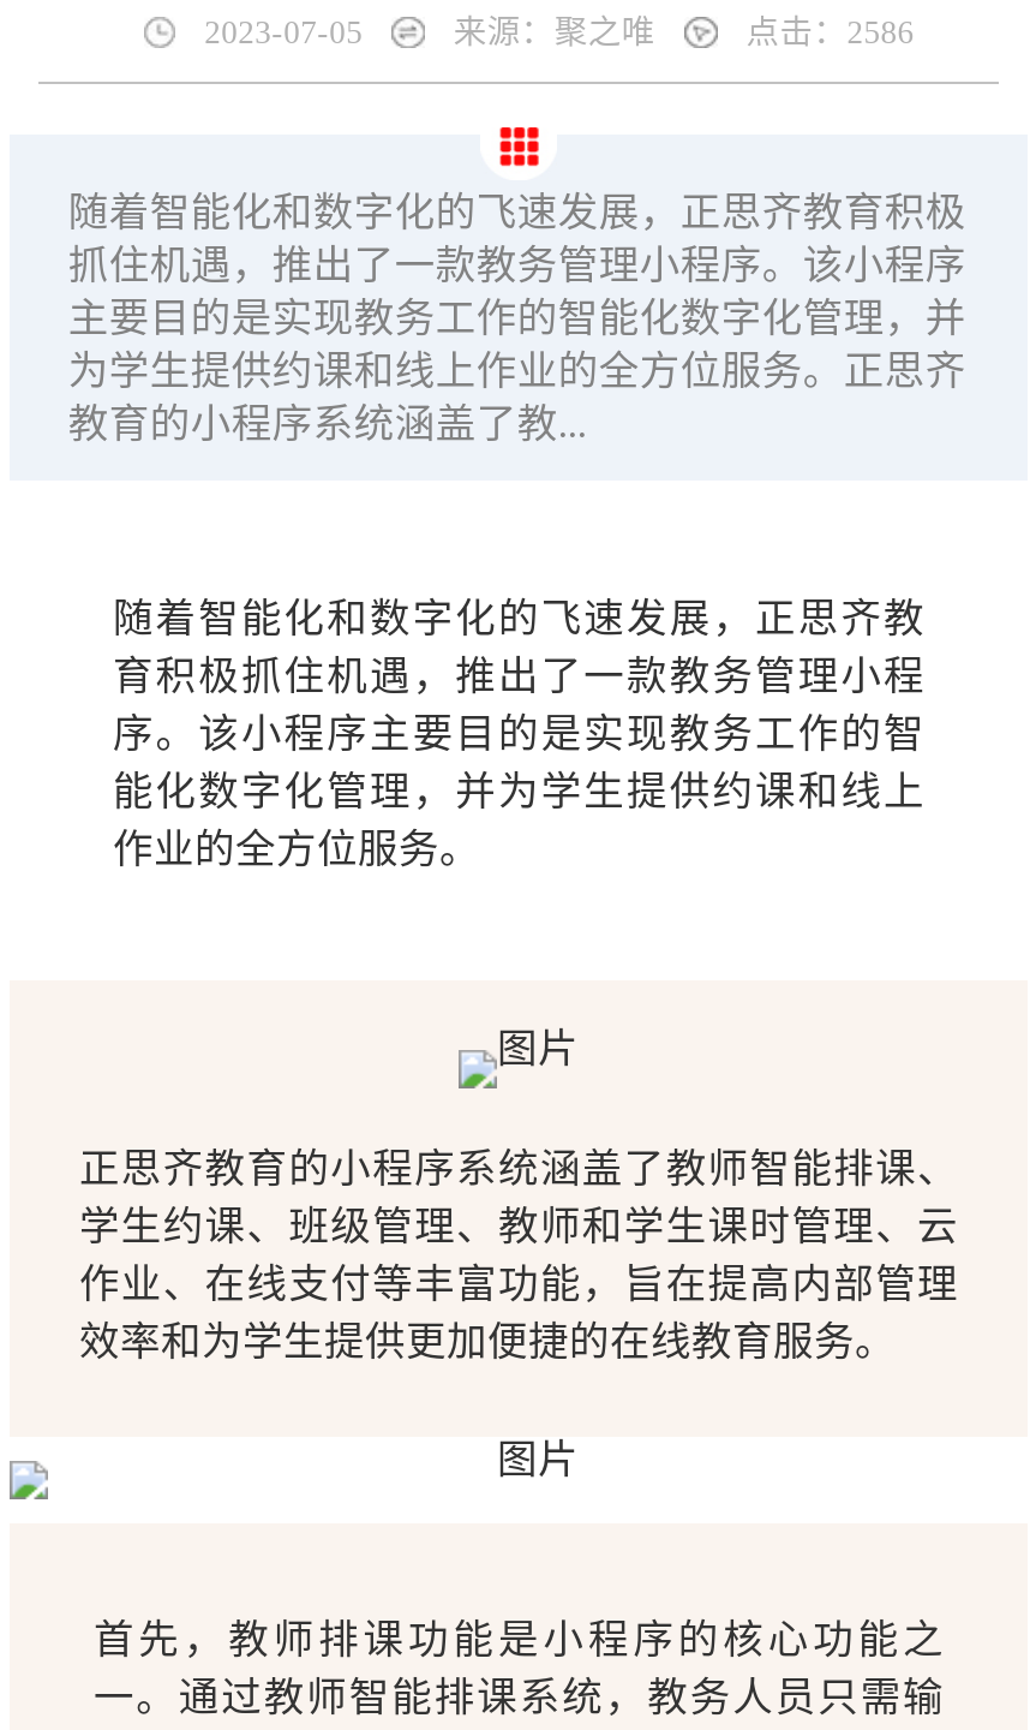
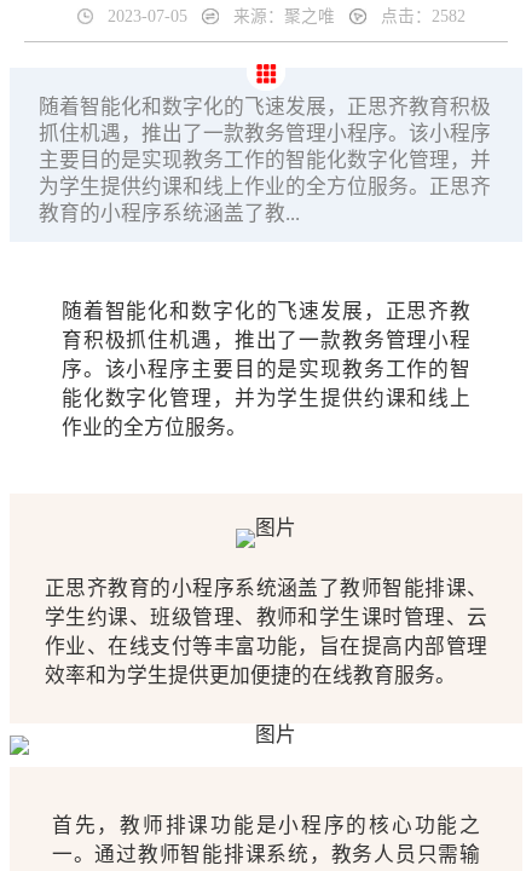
[746,15,914,51] 点击：2586 -> [381,8,465,26] 点击：2582

